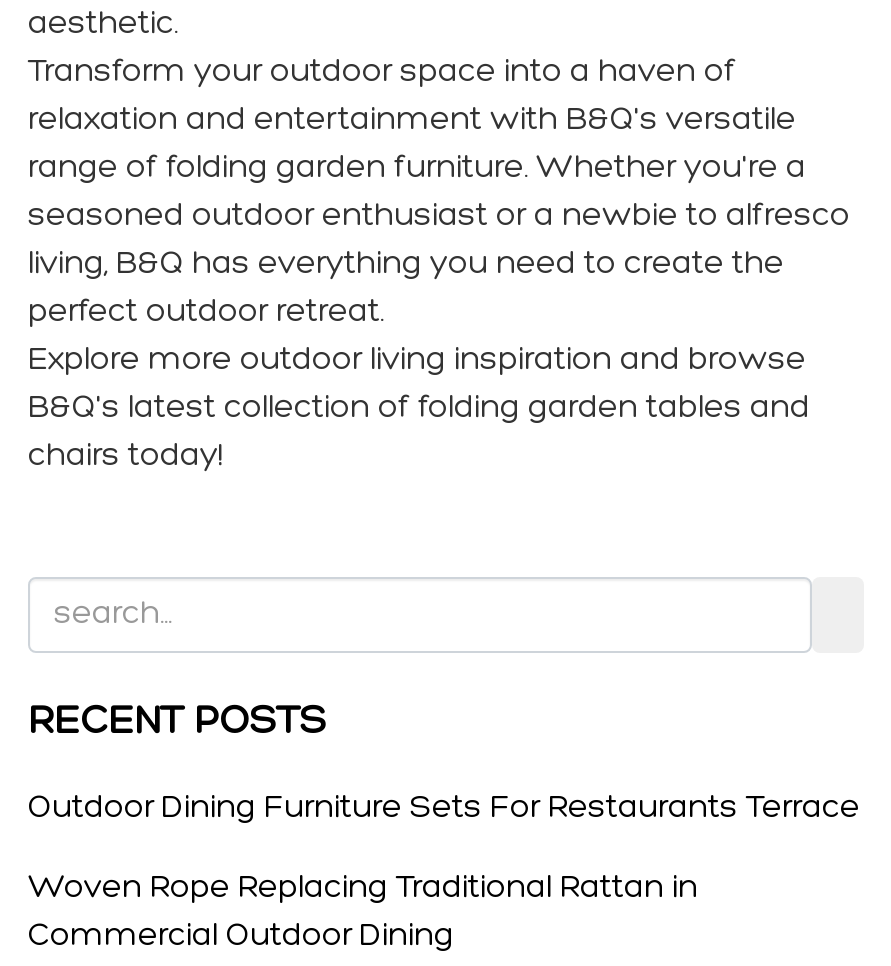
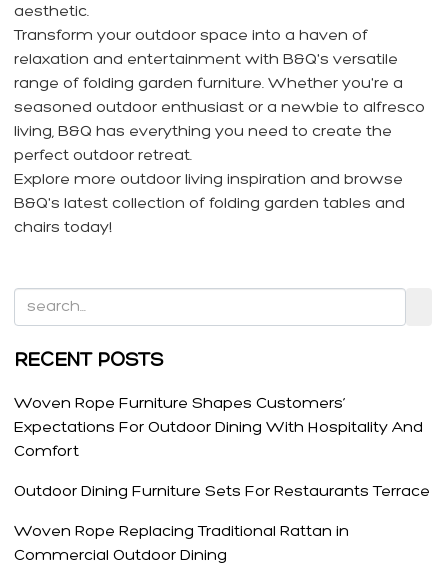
none -> [14,396,423,460] Woven Rope Furniture Shapes Customers’ | Expectations For Outdoor Dining With Hospitality And | Comfort

